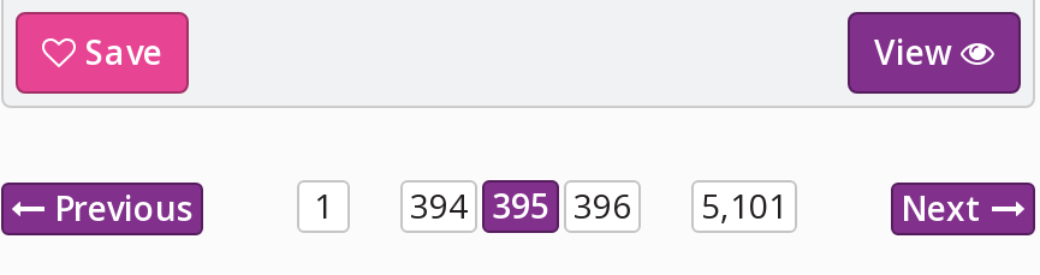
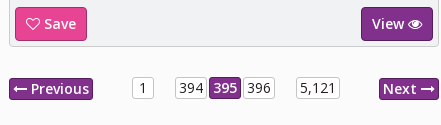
[701,182,788,227] 5,101 -> [300,78,336,97] 5,121

